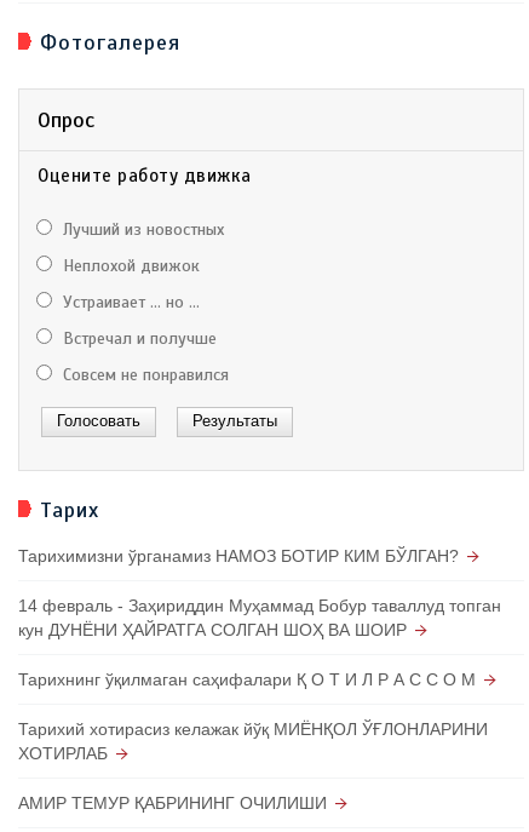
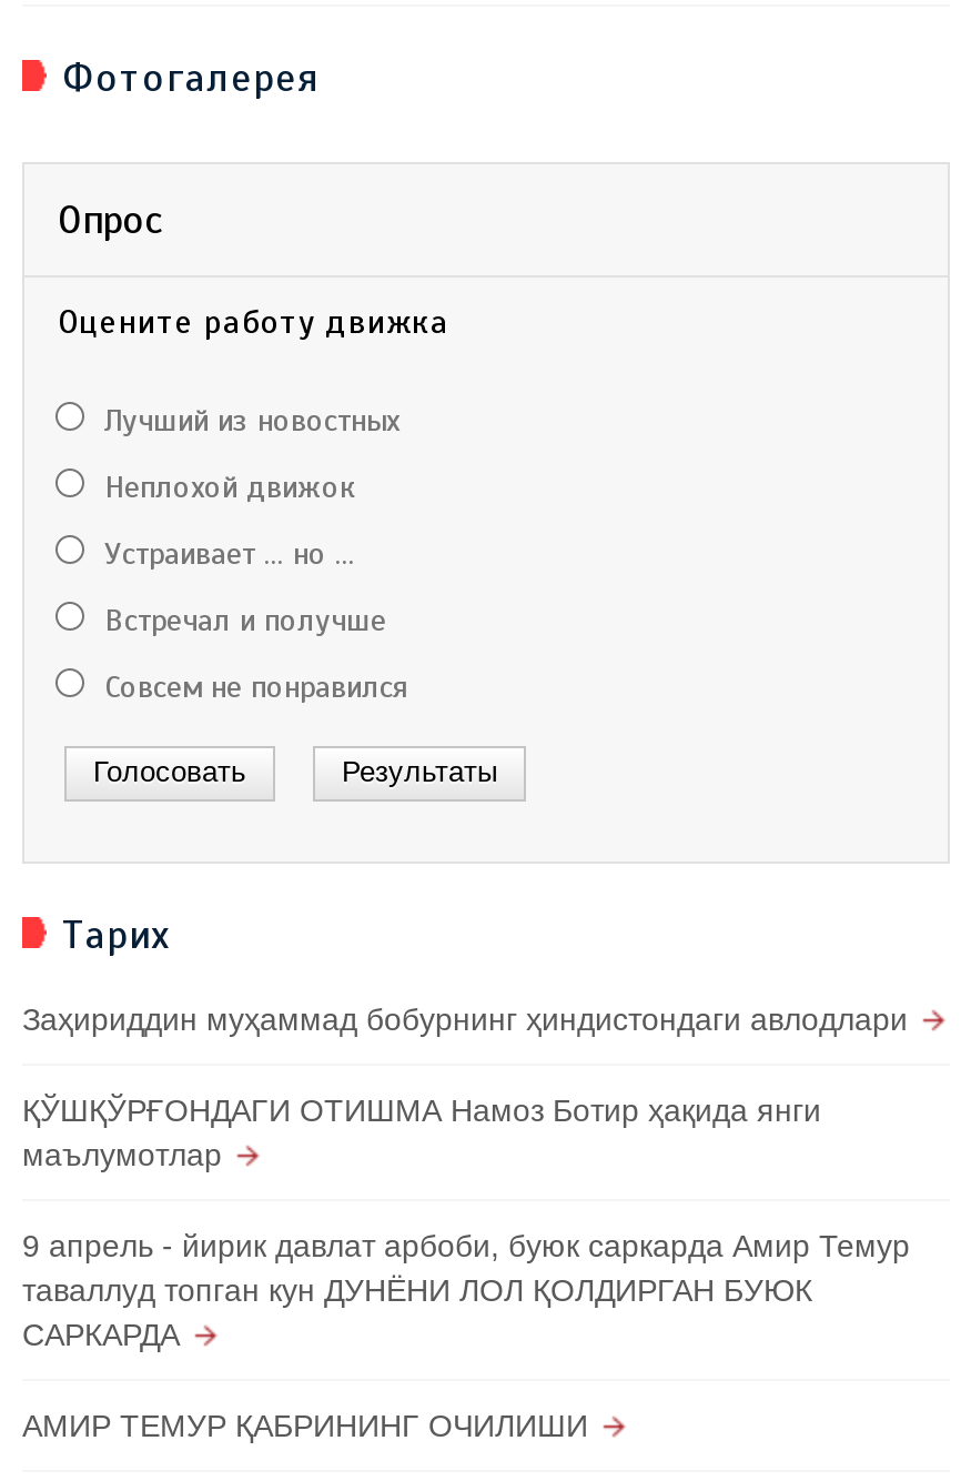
[18,547,501,763] Тарихимизни ўрганамиз НАМОЗ БОТИР КИМ БЎЛГАН? | 14 февраль - Заҳириддин Муҳаммад Бобур таваллуд топган | кун ДУНЁНИ ҲАЙРАТГА СОЛГАН ШОҲ ВА ШОИР | Тарихнинг ўқилмаган саҳифалари Қ О Т И Л Р А С С О М | Тарихий хотирасиз келажак йўқ МИЁНҚОЛ ЎҒЛОНЛАРИНИ | ХОТИРЛАБ -> [22,1002,910,1353] Заҳириддин муҳаммад бобурнинг ҳиндистондаги авлодлари | ҚЎШҚЎРҒОНДАГИ ОТИШМА Намоз Ботир ҳақида янги | маълумотлар | 9 апрель - йирик давлат арбоби, буюк саркарда Амир Темур | таваллуд топган кун ДУНЁНИ ЛОЛ ҚОЛДИРГАН БУЮК | САРКАРДА

